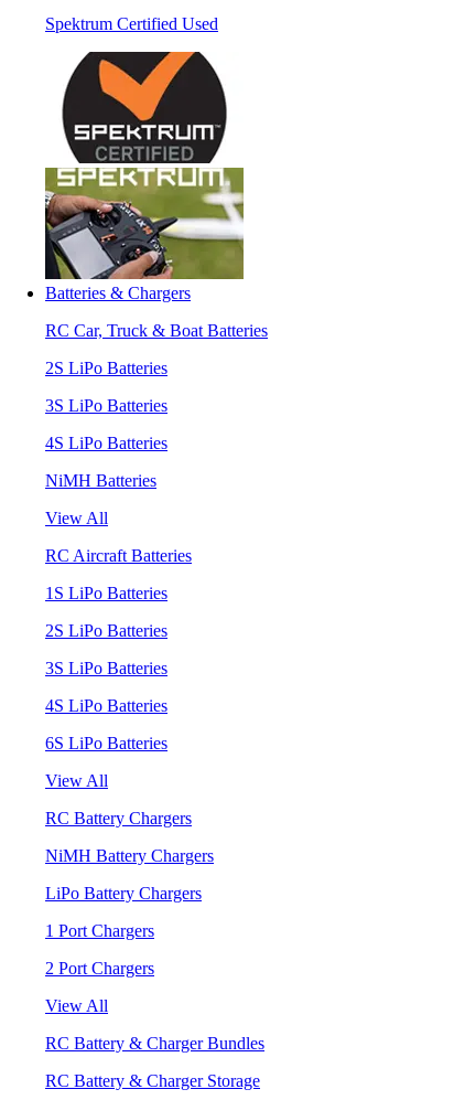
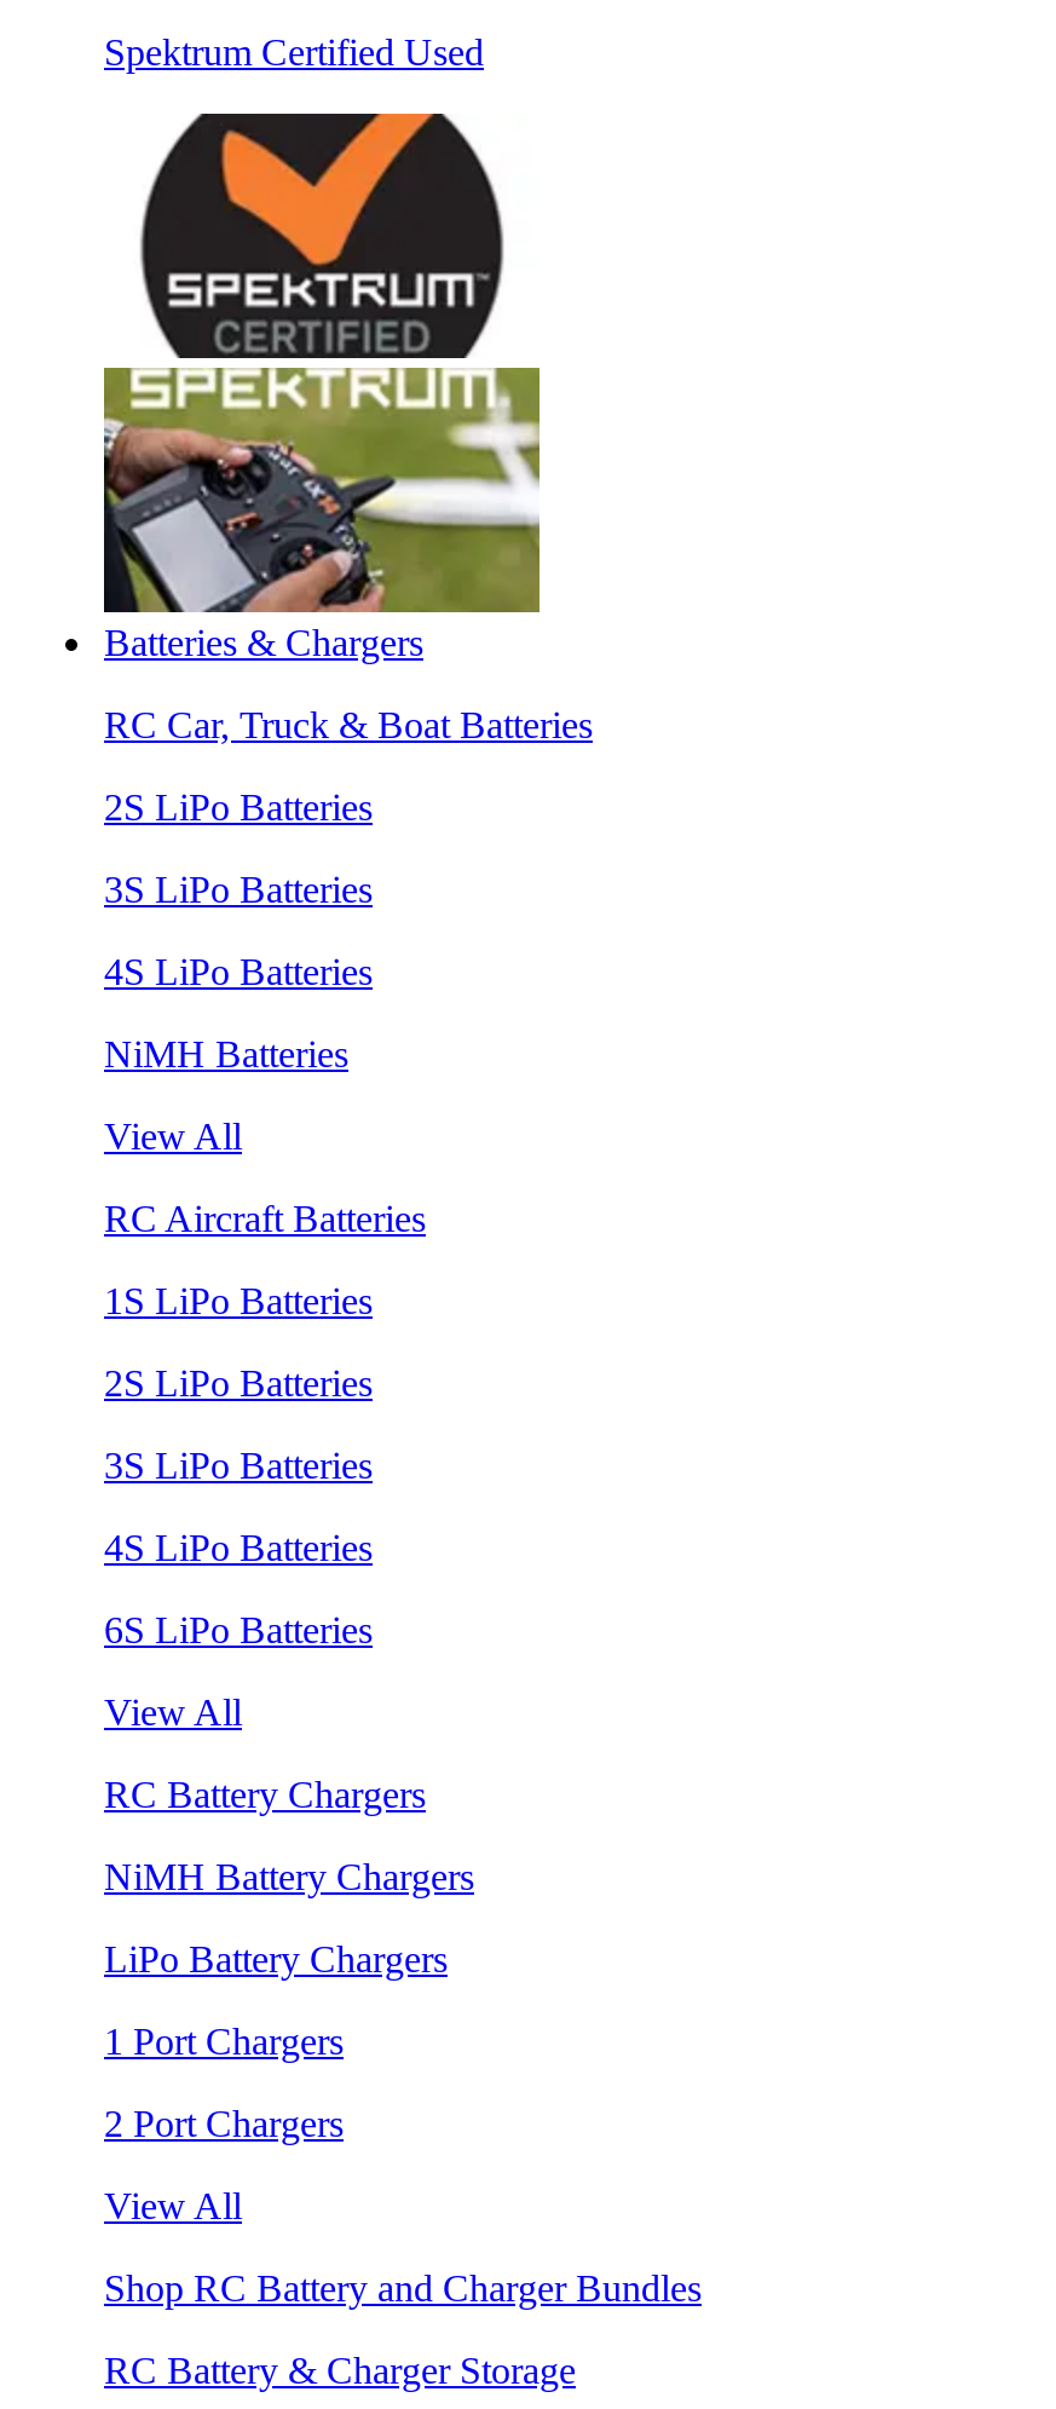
[45,1034,264,1052] RC Battery & Charger Bundles -> [104,2267,702,2308] Shop RC Battery and Charger Bundles

